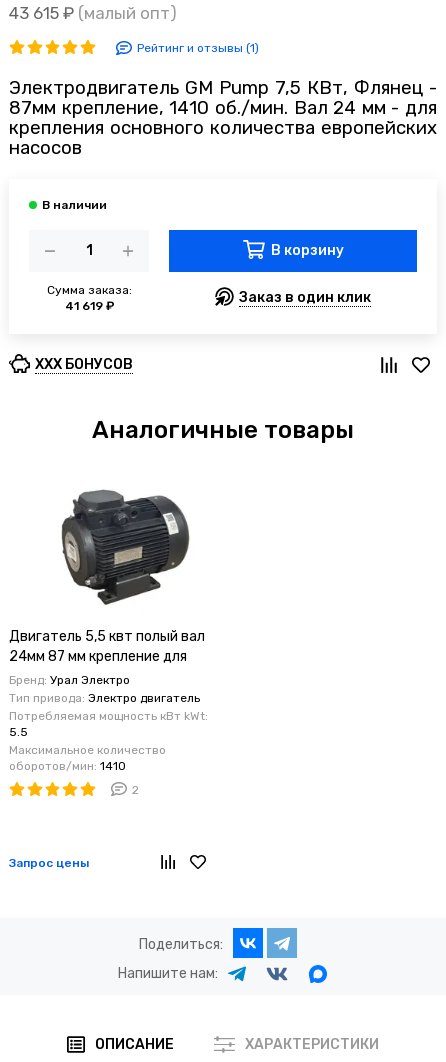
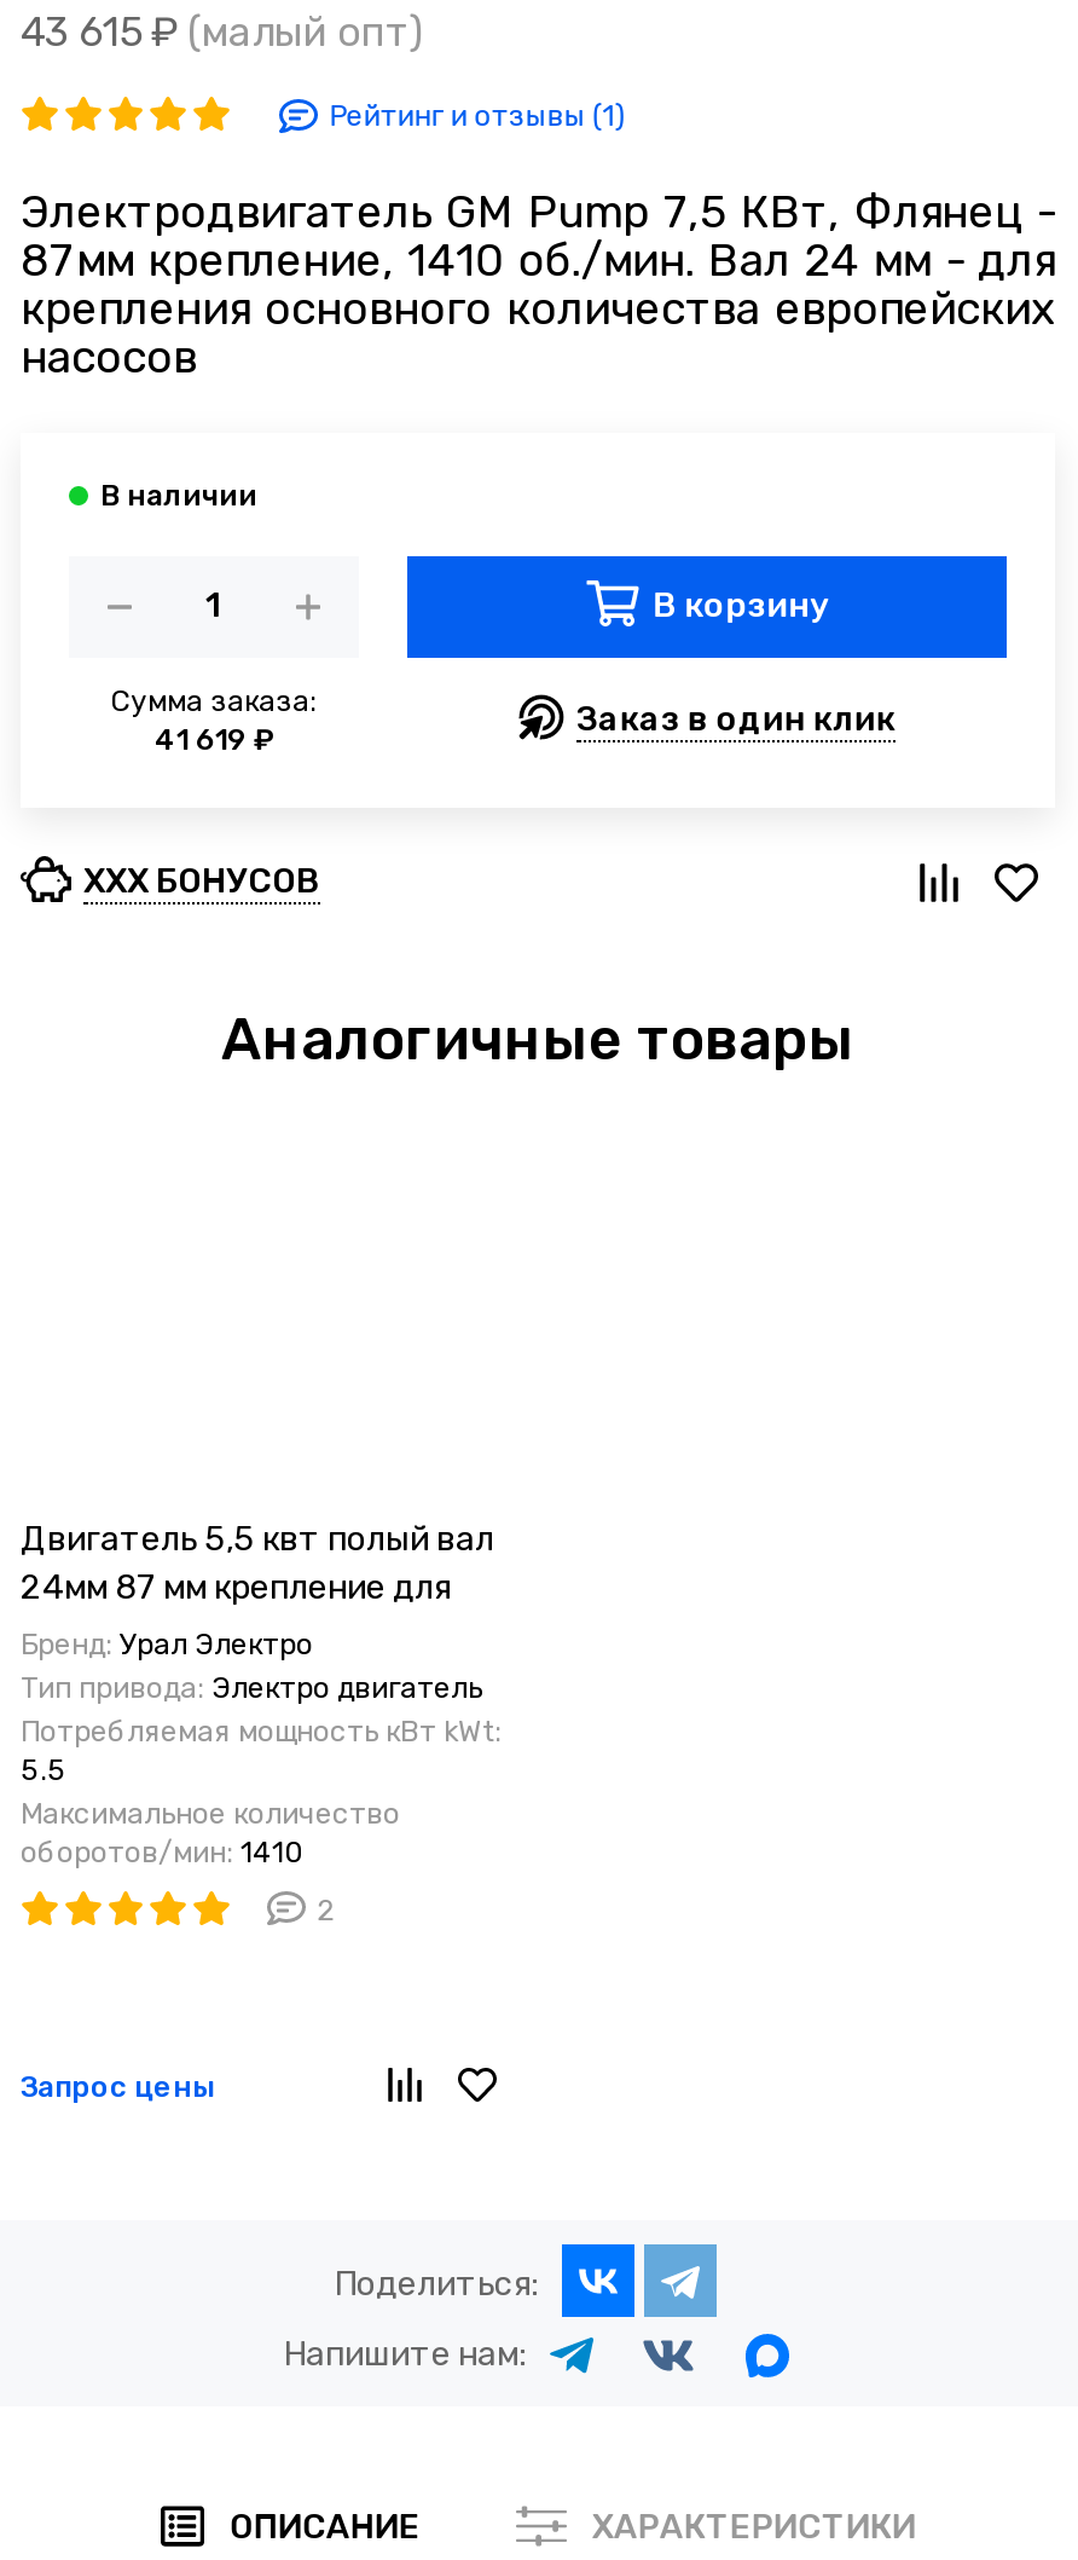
[61,489,190,606] [image] -> none

